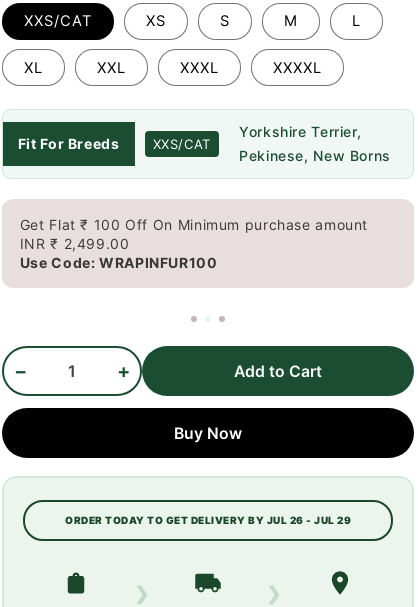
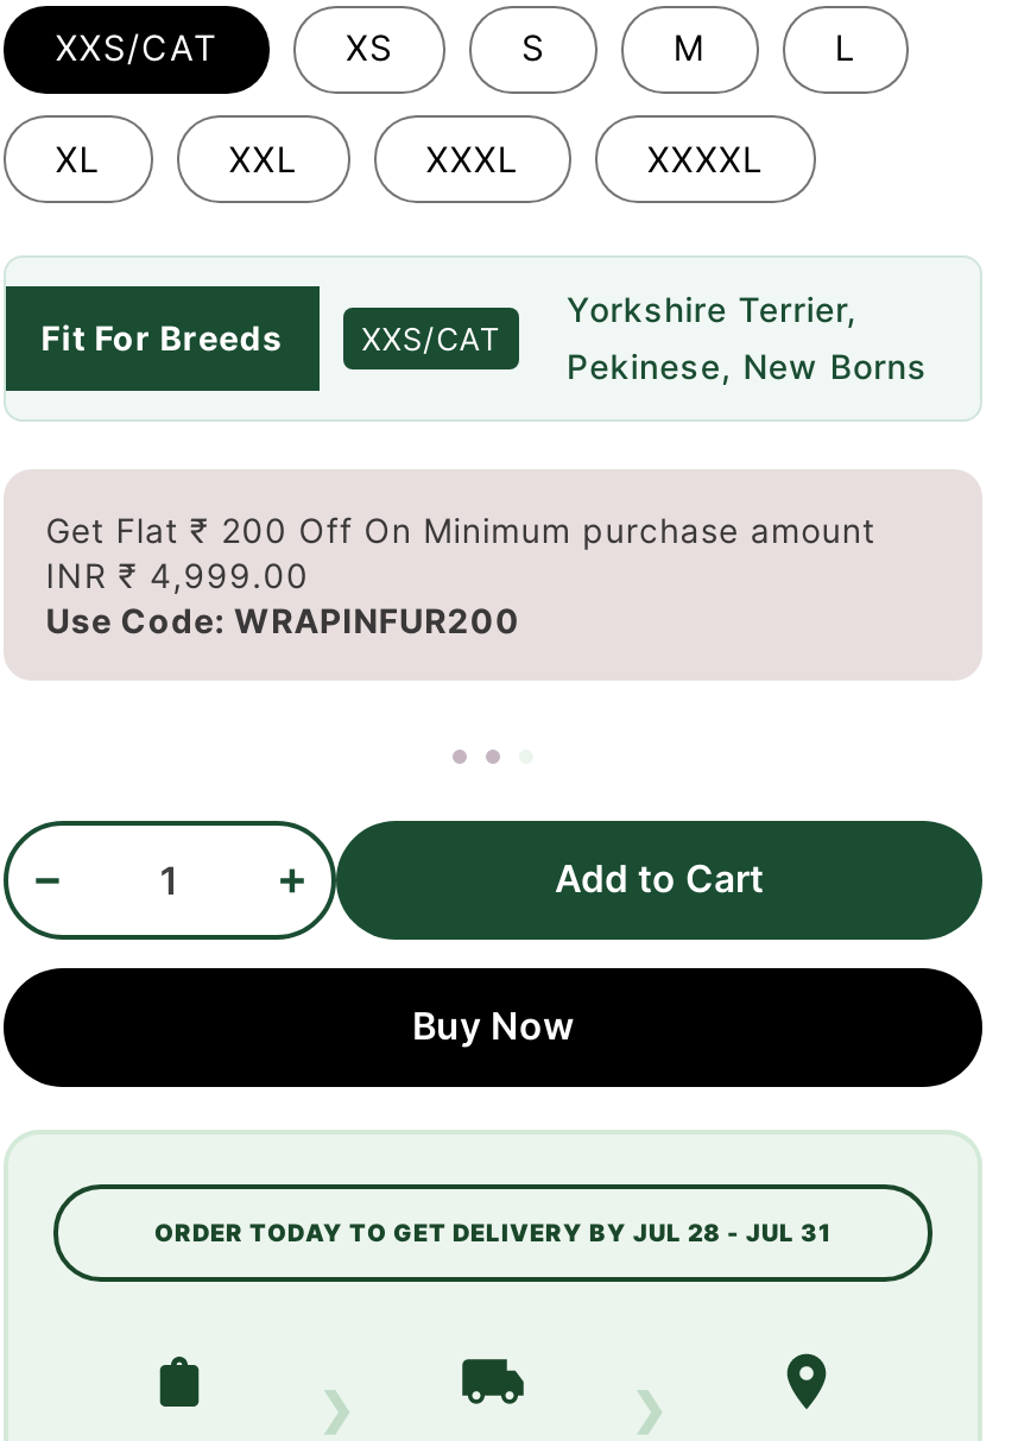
[20,215,368,232] Get Flat ₹ 100 Off On Minimum purchase amount -> [46,511,876,551] Get Flat ₹ 200 Off On Minimum purchase amount
[20,234,130,251] INR ₹ 2,499.00 -> [46,556,309,596] INR ₹ 4,999.00
[20,253,218,270] Use Code: WRAPINFUR100 -> [46,601,521,642] Use Code: WRAPINFUR200
[65,513,351,525] ORDER TODAY TO GET DELIVERY BY JUL 26 - JUL 29 -> [154,1219,832,1247] ORDER TODAY TO GET DELIVERY BY JUL 28 - JUL 31

